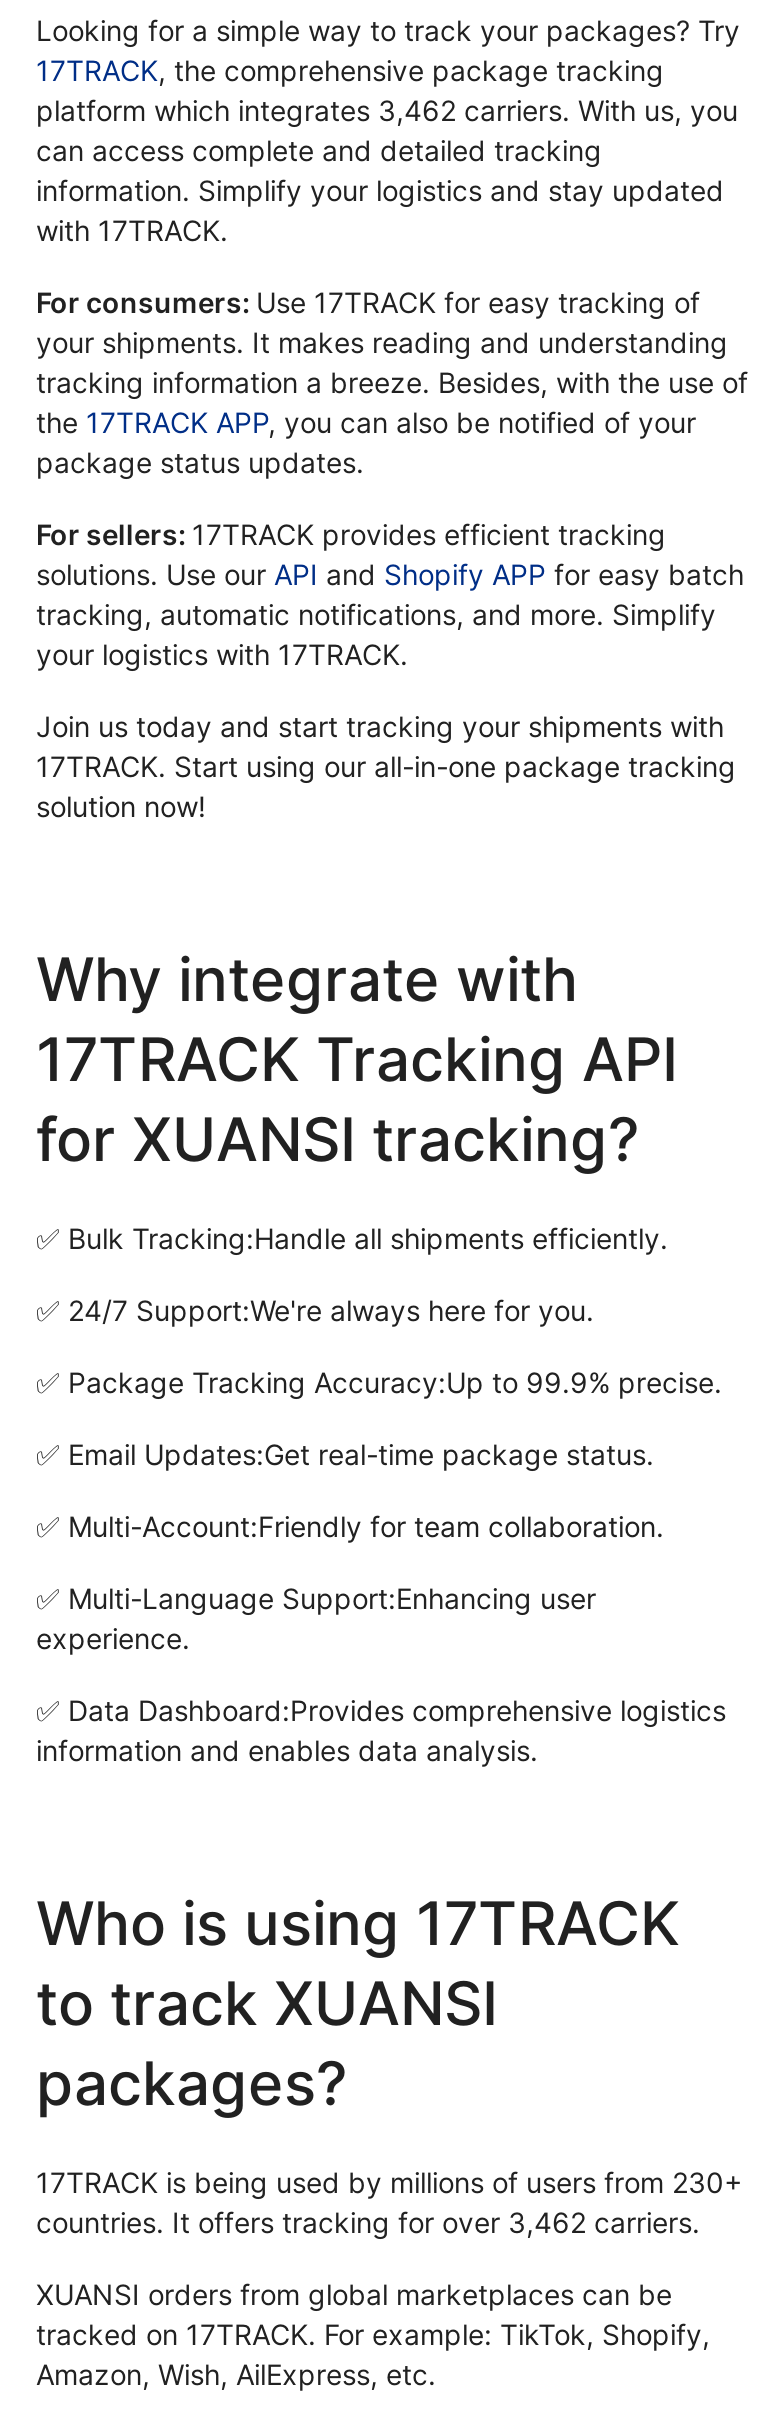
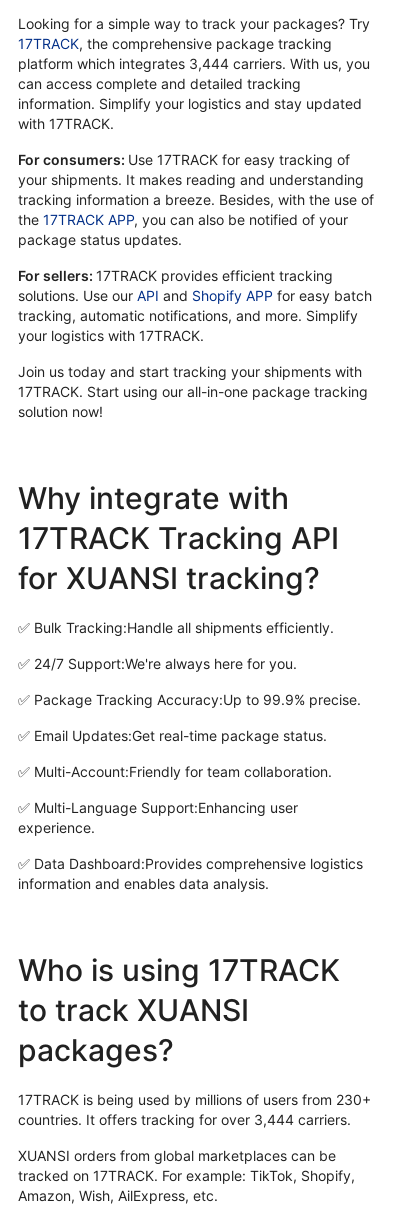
[36,94,738,128] platform which integrates 3,462 carriers. With us, you -> [18,55,370,72] platform which integrates 3,444 carriers. With us, you
[36,2206,700,2240] countries. It offers tracking for over 3,462 carriers. -> [18,1111,351,1128] countries. It offers tracking for over 3,444 carriers.

